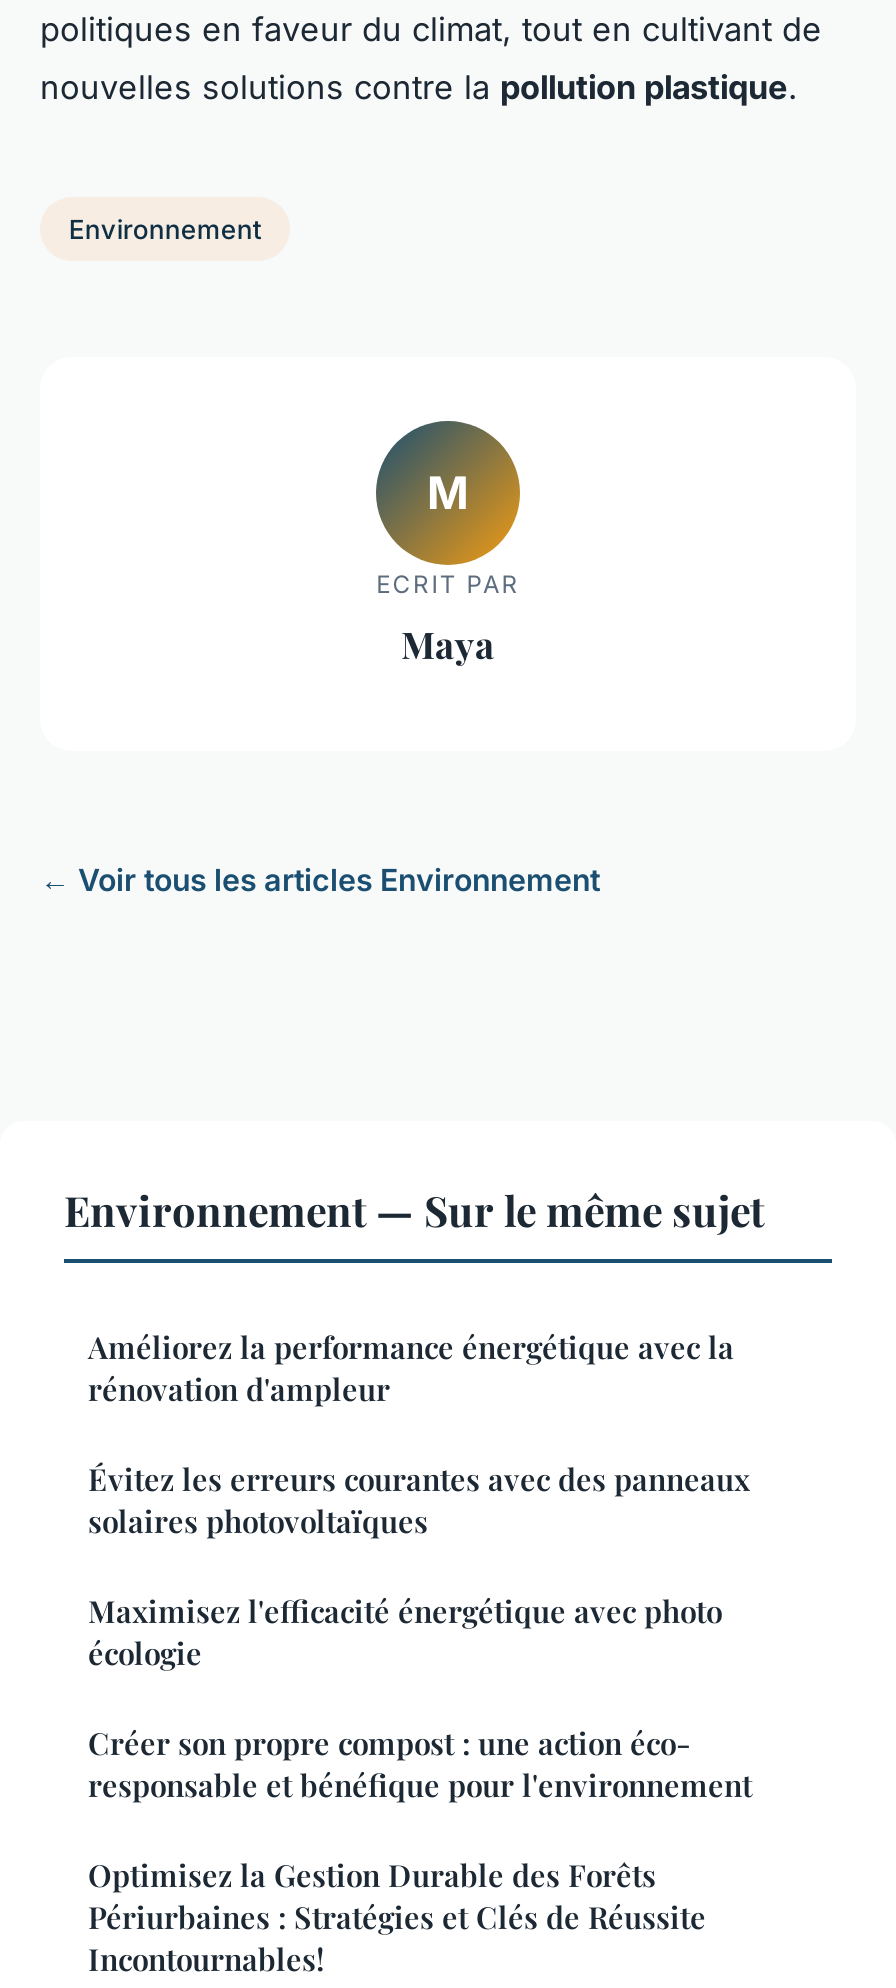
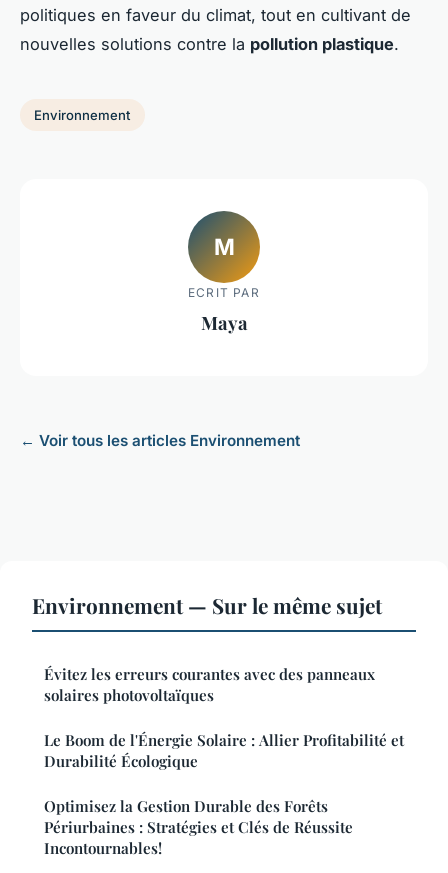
[88,1327,734,1409] Améliorez la performance énergétique avec la | rénovation d'ampleur -> none
[88,1591,752,1805] Maximisez l'efficacité énergétique avec photo | écologie | Créer son propre compost : une action éco- | responsable et bénéfique pour l'environnement -> [44,730,404,771] Le Boom de l'Énergie Solaire : Allier Profitabilité et | Durabilité Écologique

